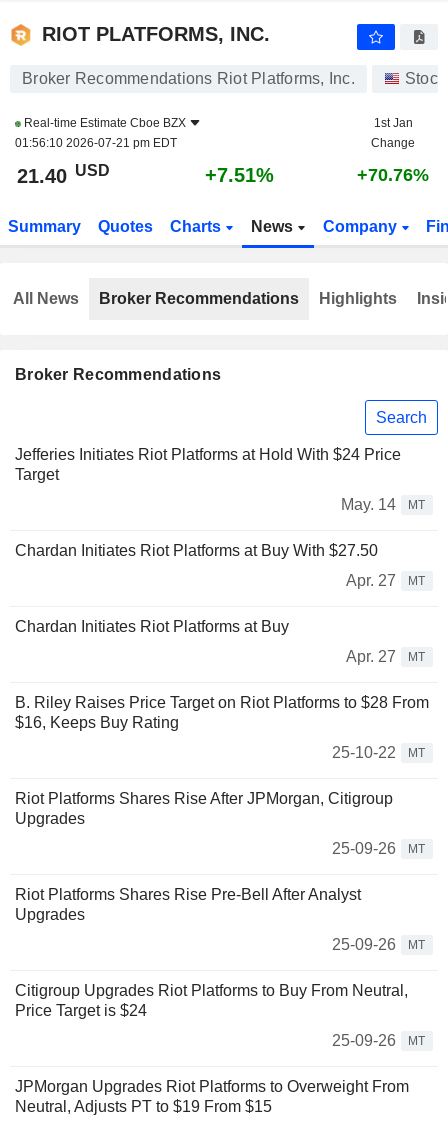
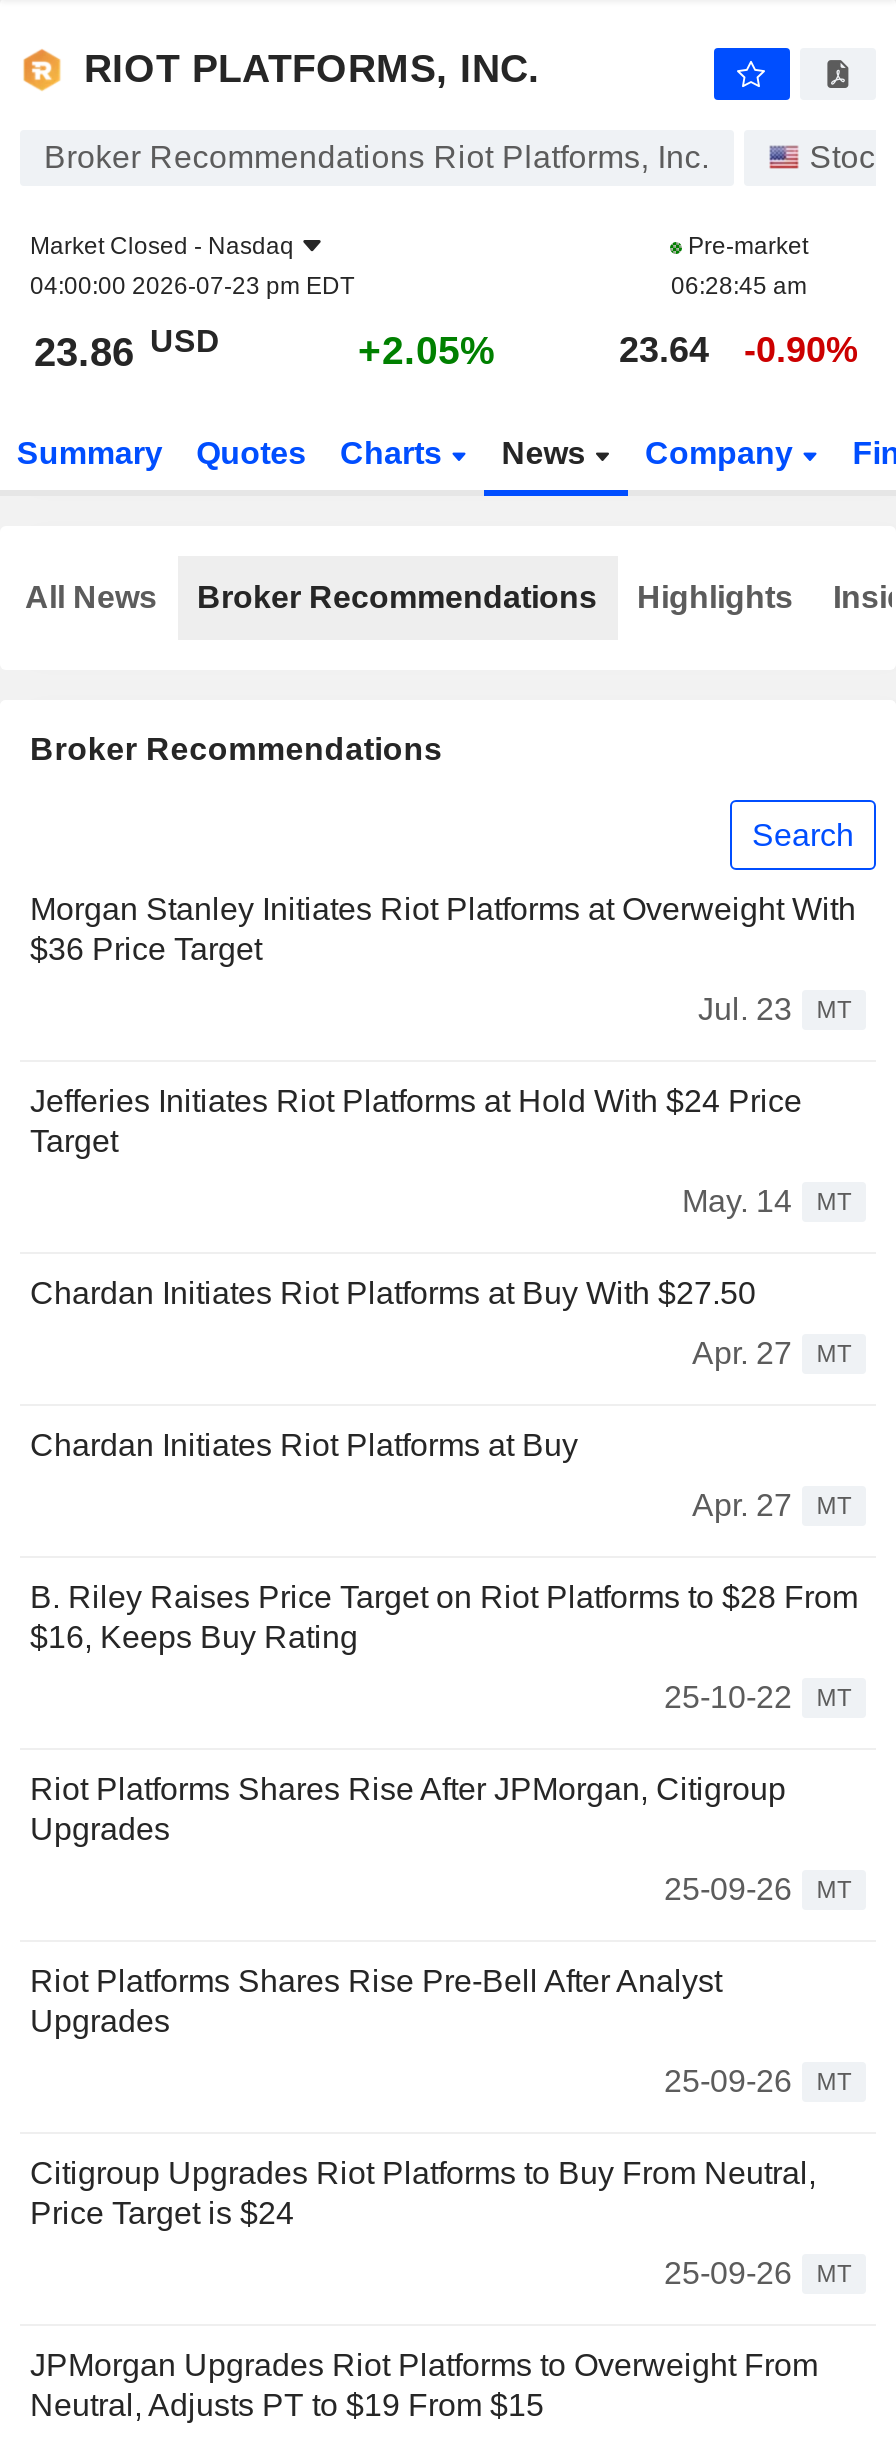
[15,116,186,150] Real-time Estimate Cboe BZX | 01:56:10 2026-07-21 pm EDT -> [30,232,354,300] Market Closed - Nasdaq | 04:00:00 2026-07-23 pm EDT
[371,116,415,150] 1st Jan | Change -> [671,232,808,300] Pre-market | 06:28:45 am
[17,161,429,187] 21.40 USD | +7.51% | +70.76% -> [34,323,858,374] 23.86 USD | +2.05% | 23.64 | -0.90%
none -> [30,892,856,1026] Morgan Stanley Initiates Riot Platforms at Overweight With | $36 Price Target | Jul. 23 | MT

